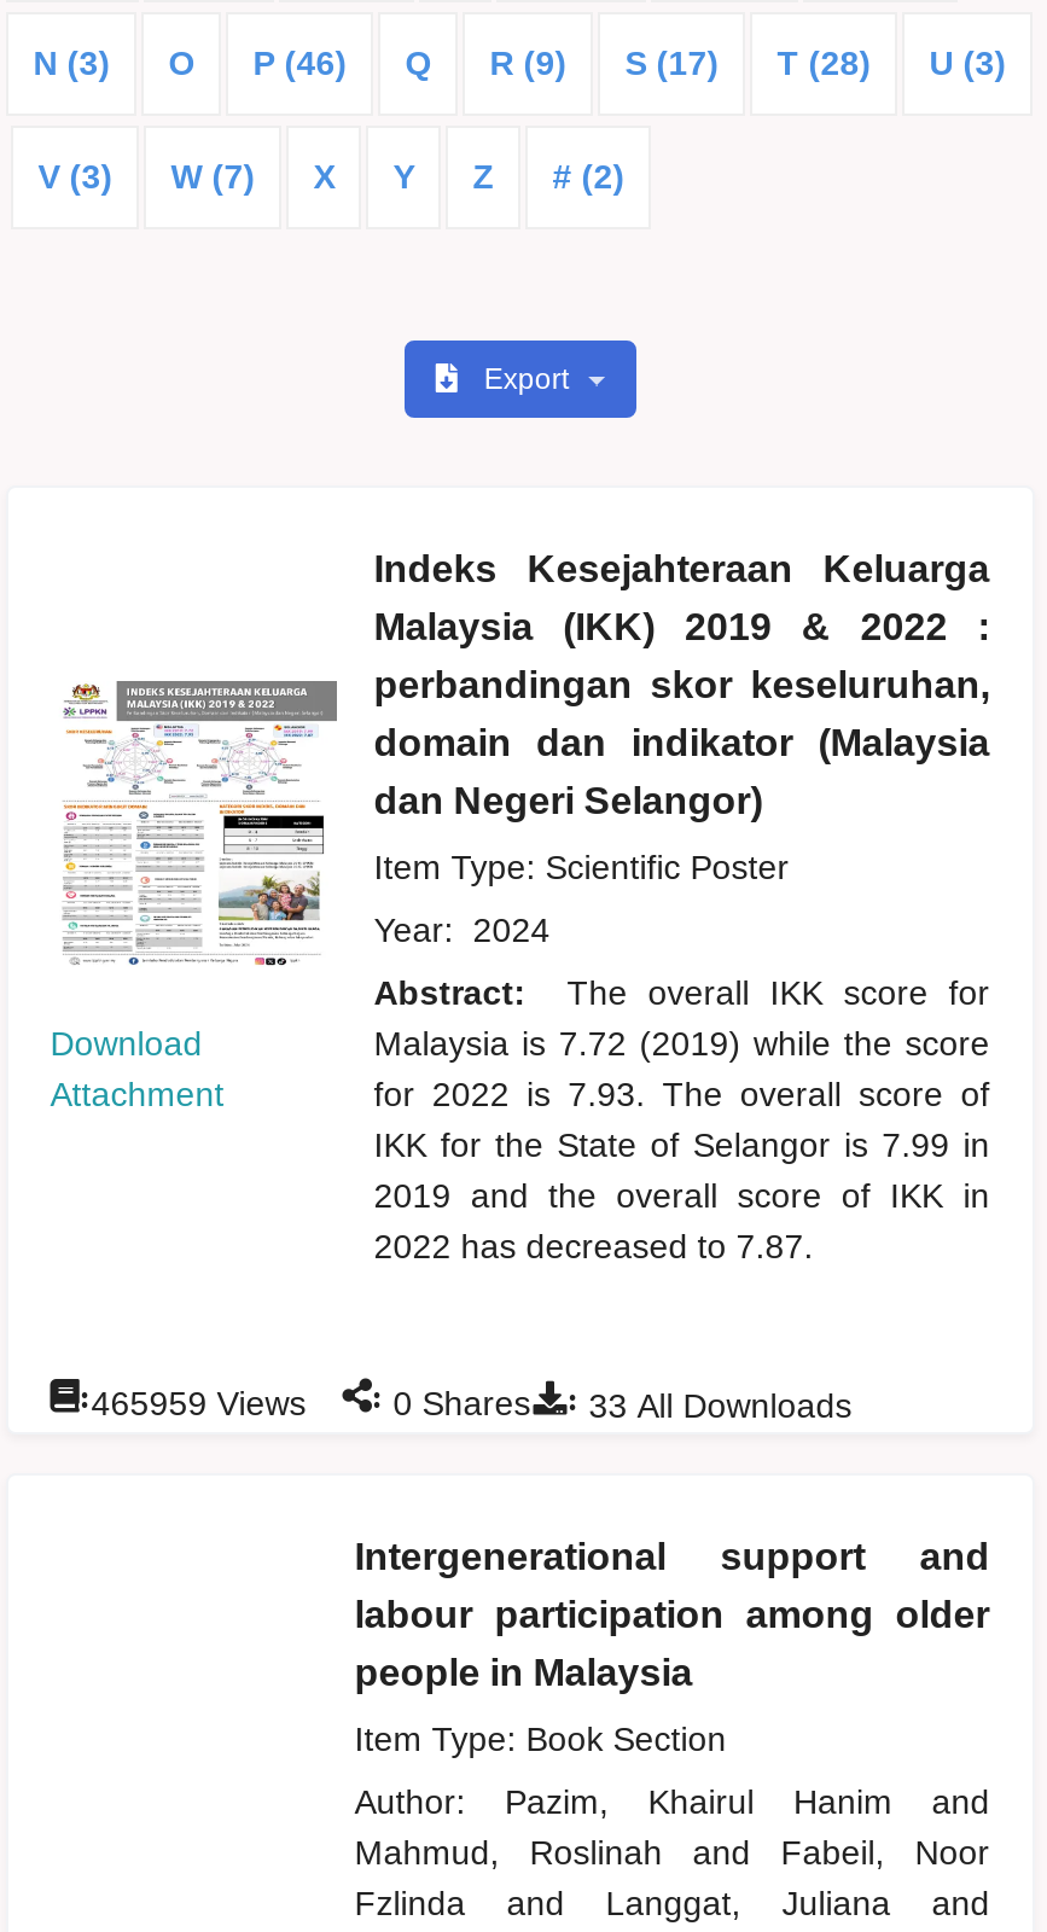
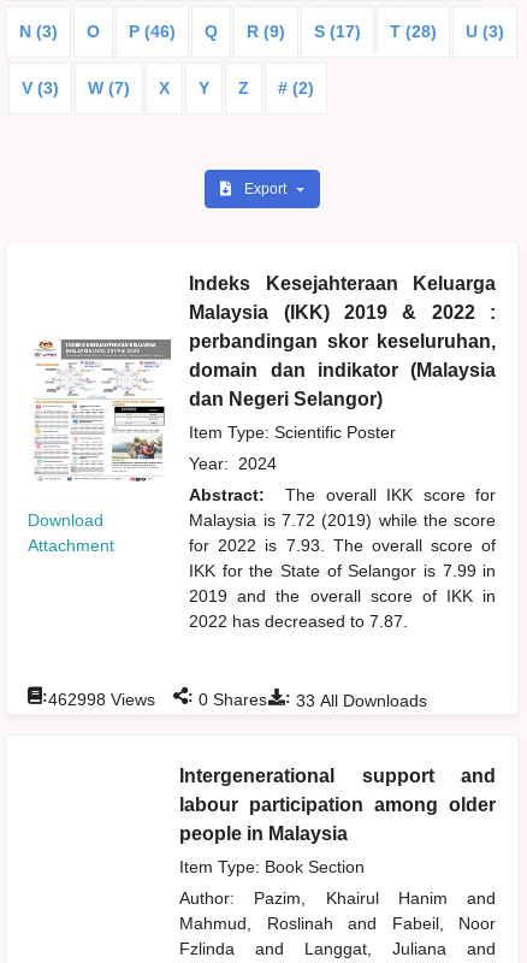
[79,1378,852,1424] :465959 Views : 0 Shares : 33 All Downloads -> [42,687,427,710] :462998 Views : 0 Shares : 33 All Downloads

